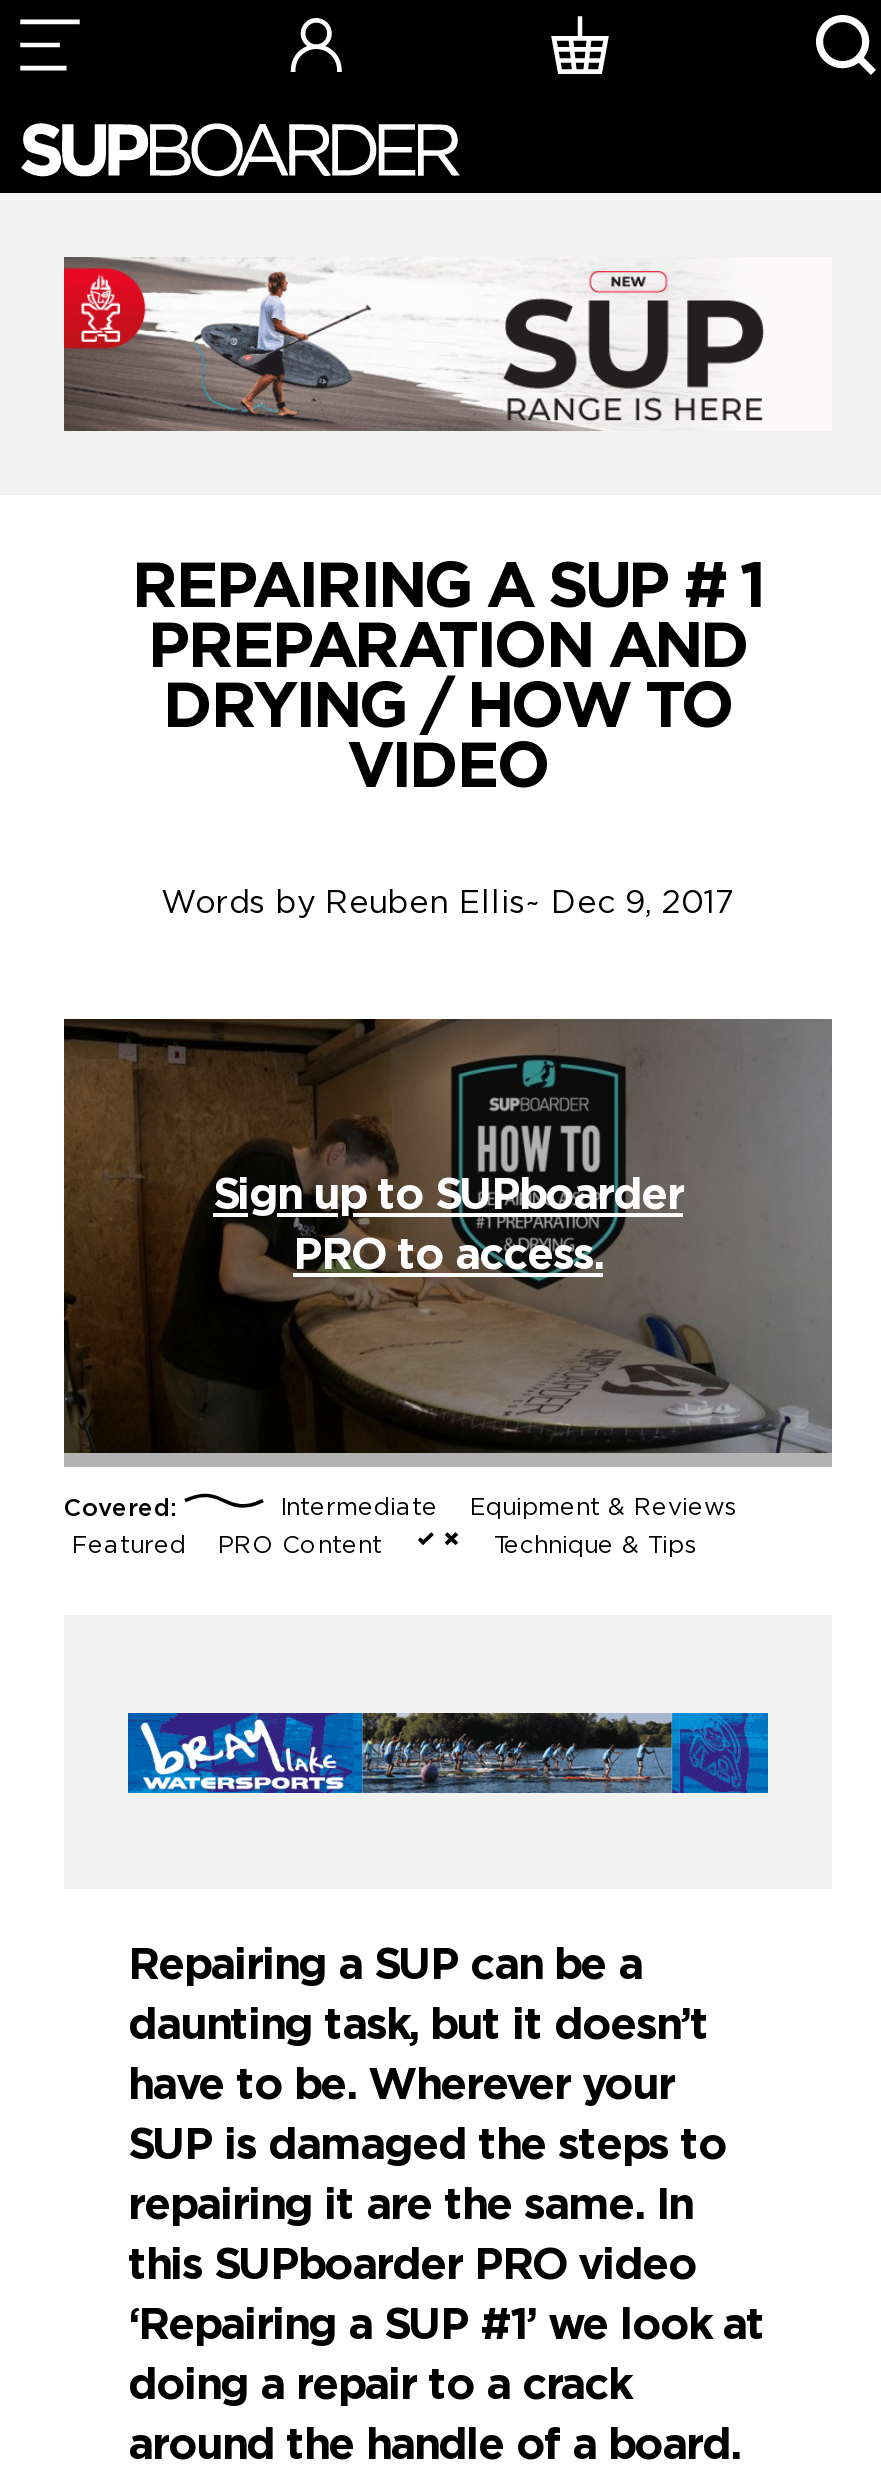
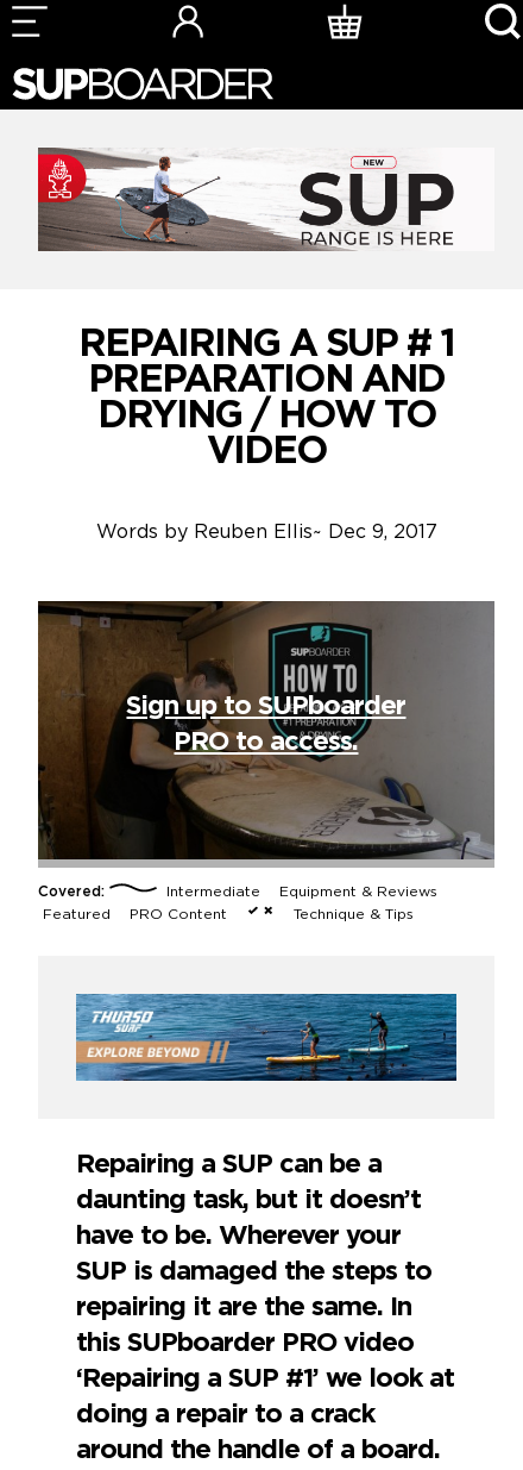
[126,1679,768,1825] [image] -> [75,993,458,1082] [image]

